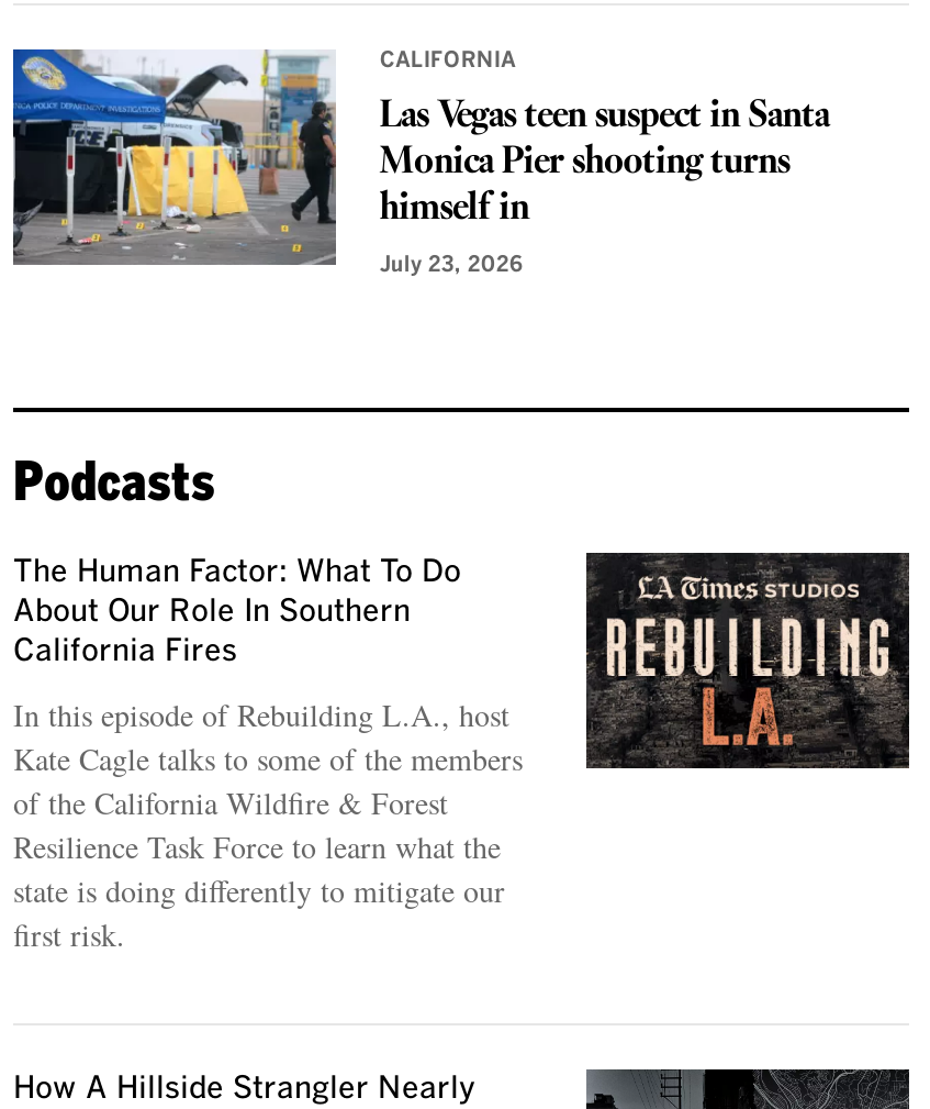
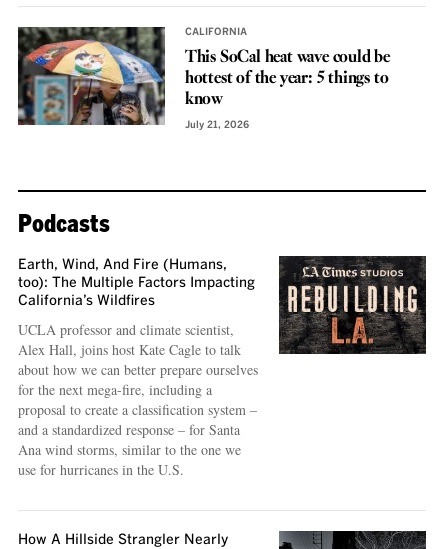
[11,47,829,276] [image] | Las Vegas teen suspect in Santa | Monica Pier shooting turns | himself in | July 23, 2026 -> [17,26,390,130] [image] | This SoCal heat wave could be | hottest of the year: 5 things to | know | July 21, 2026
[13,557,461,667] The Human Factor: What To Do | About Our Role In Southern | California Fires -> [18,258,255,308] Earth, Wind, And Fire (Humans, | too): The Multiple Factors Impacting | California’s Wildfires
[13,694,523,955] In this episode of Rebuilding L.A., host | Kate Cagle talks to some of the members | of the California Wildfire & Forest | Resilience Task Force to learn what the | state is doing differently to mitigate our | first risk. -> [18,320,258,479] UCLA professor and climate scientist, | Alex Hall, joins host Kate Cagle to talk | about how we can better prepare ourselves | for the next mega-fire, including a | proposal to create a classification system – | and a standardized response – for Santa | Ana wind storms, similar to the one we | use for hurricanes in the U.S.

